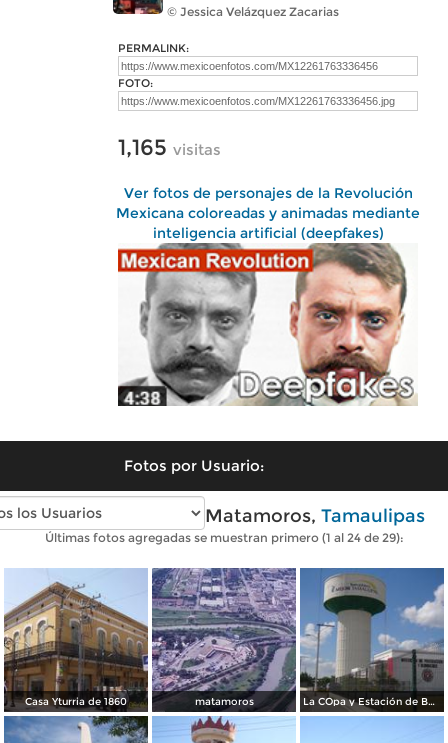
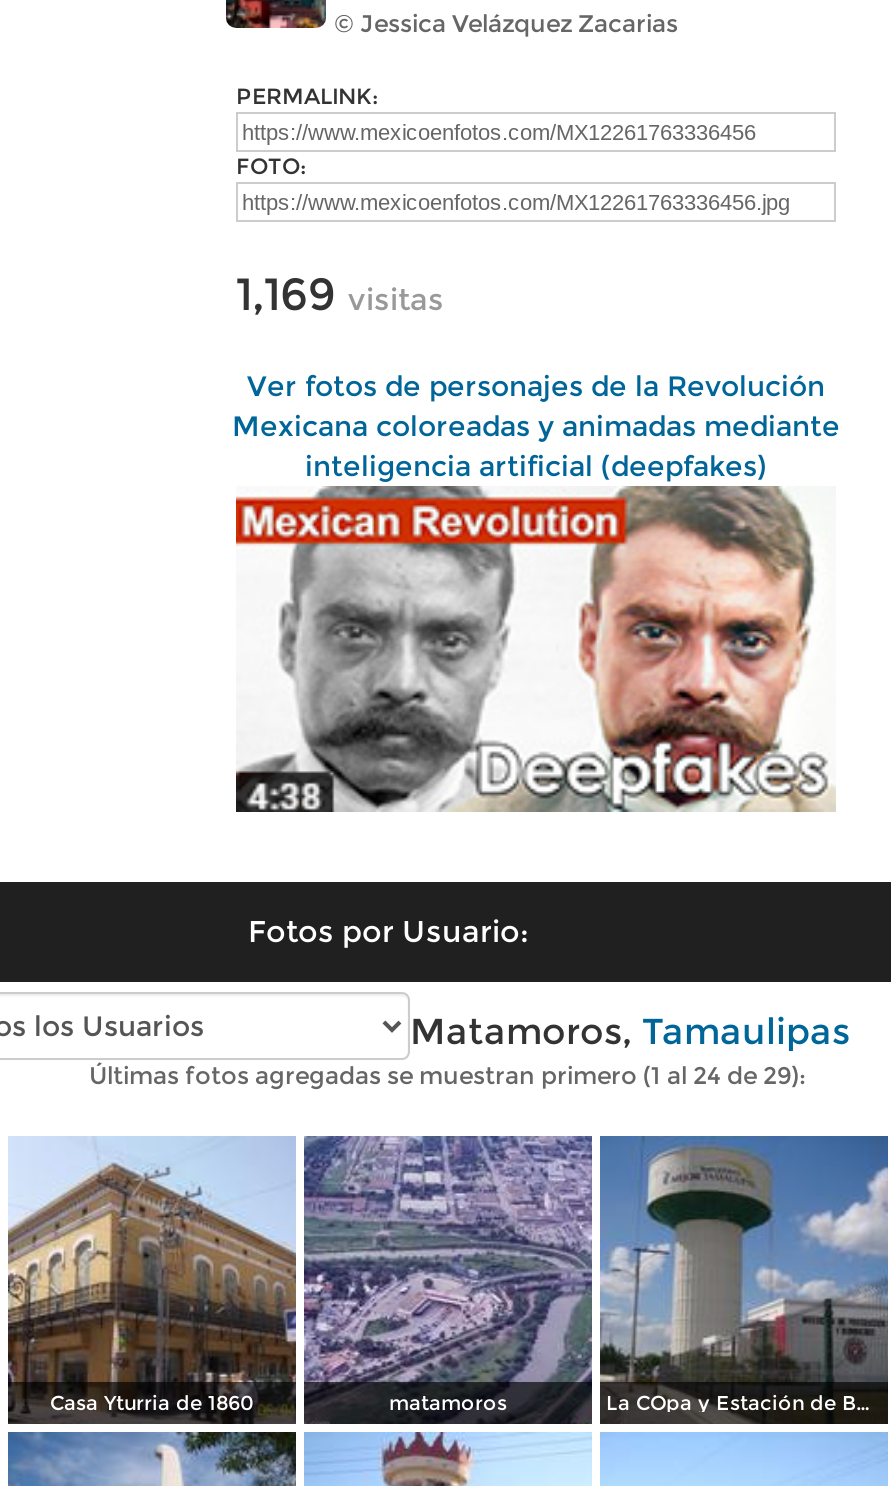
[118,133,221,161] 1,165 visitas -> [236,266,444,322] 1,169 visitas

